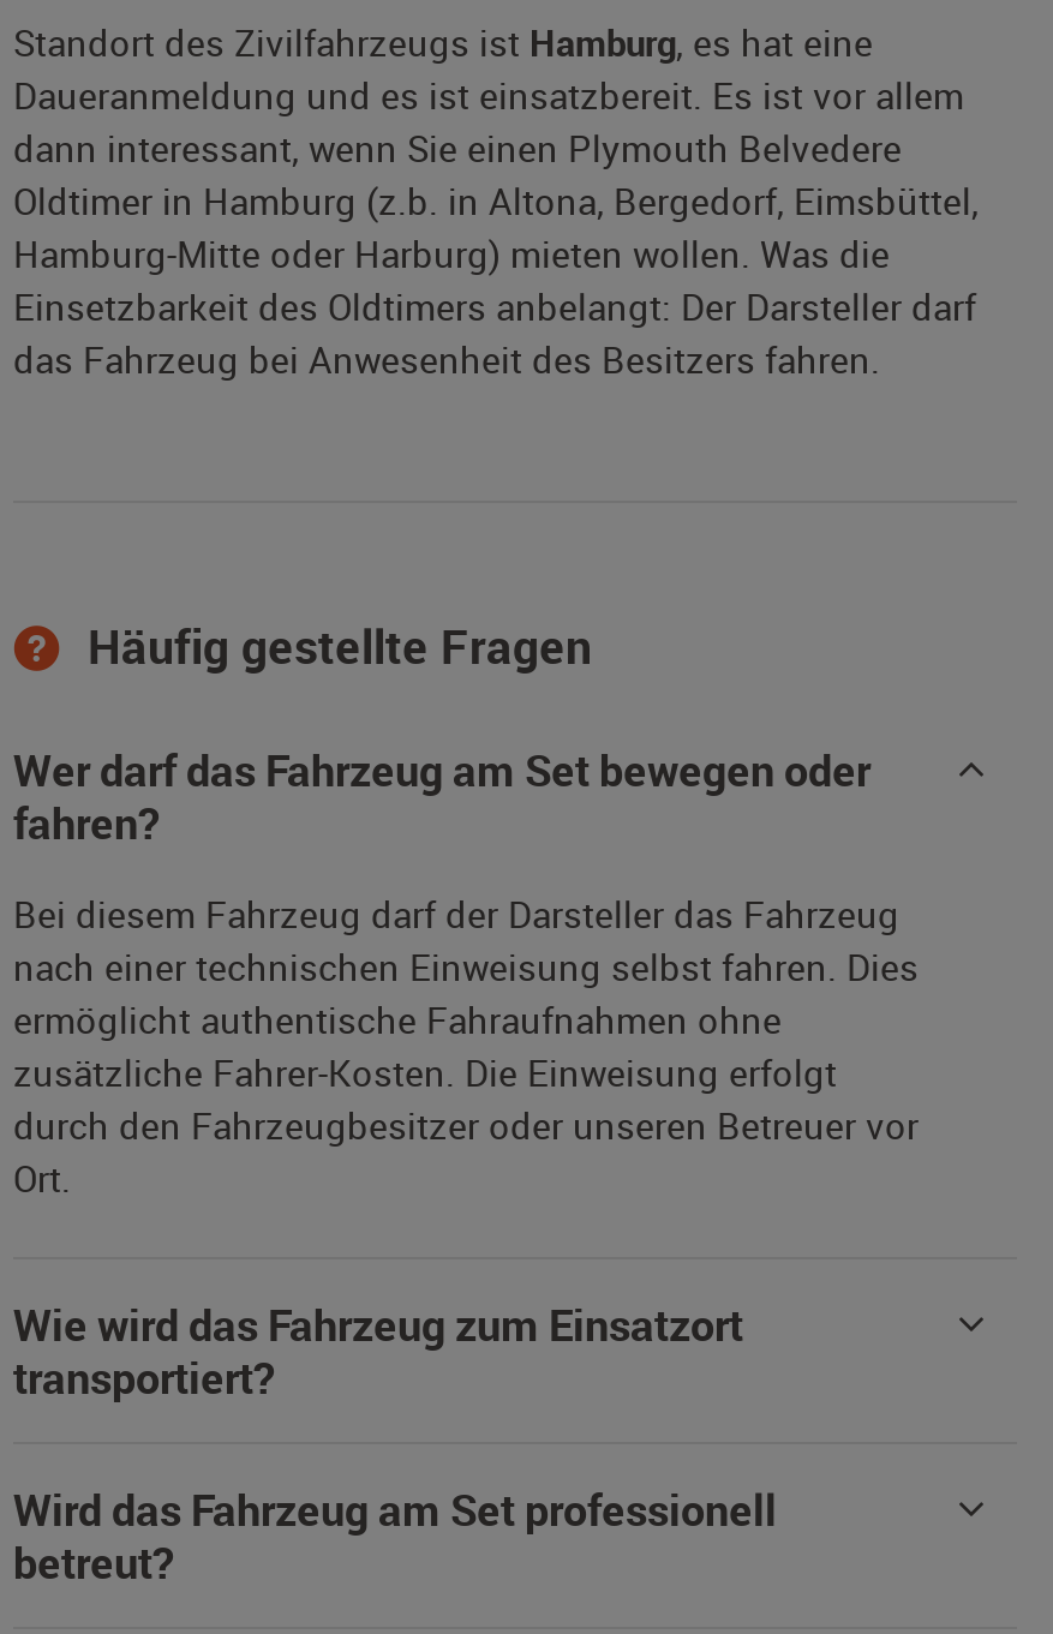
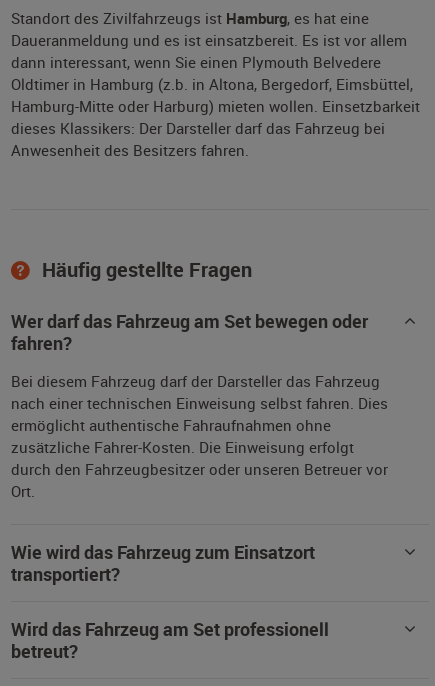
[13,230,976,384] Hamburg-Mitte oder Harburg) mieten wollen. Was die | Einsetzbarkeit des Oldtimers anbelangt: Der Darsteller darf | das Fahrzeug bei Anwesenheit des Besitzers fahren. -> [11,96,420,160] Hamburg-Mitte oder Harburg) mieten wollen. Einsetzbarkeit | dieses Klassikers: Der Darsteller darf das Fahrzeug bei | Anwesenheit des Besitzers fahren.

